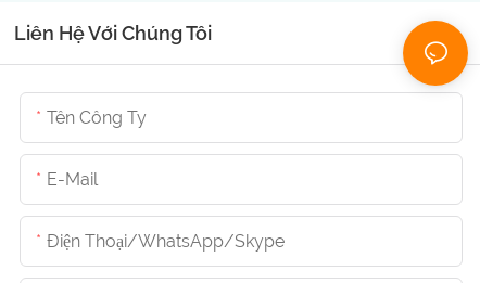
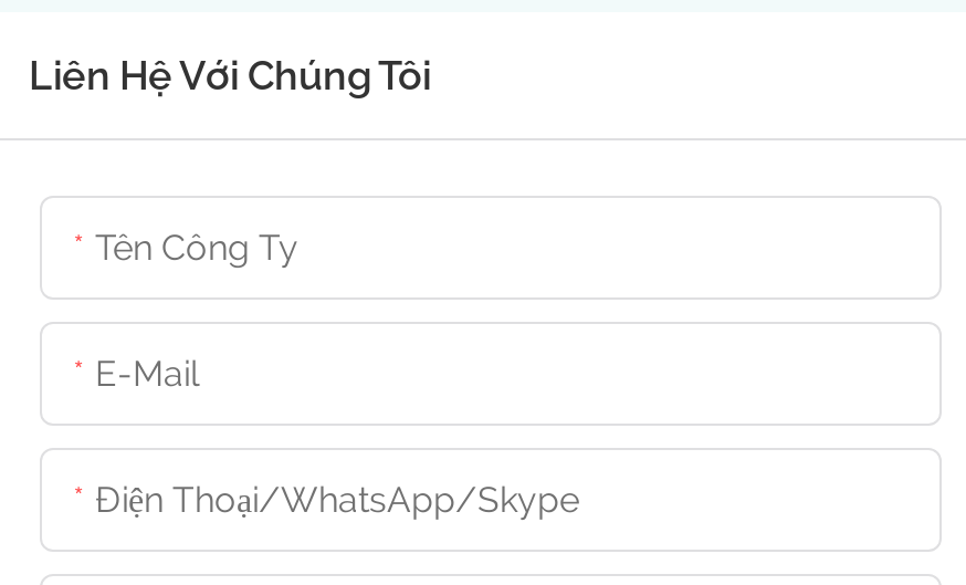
[402,20,469,88] [image] -> none

